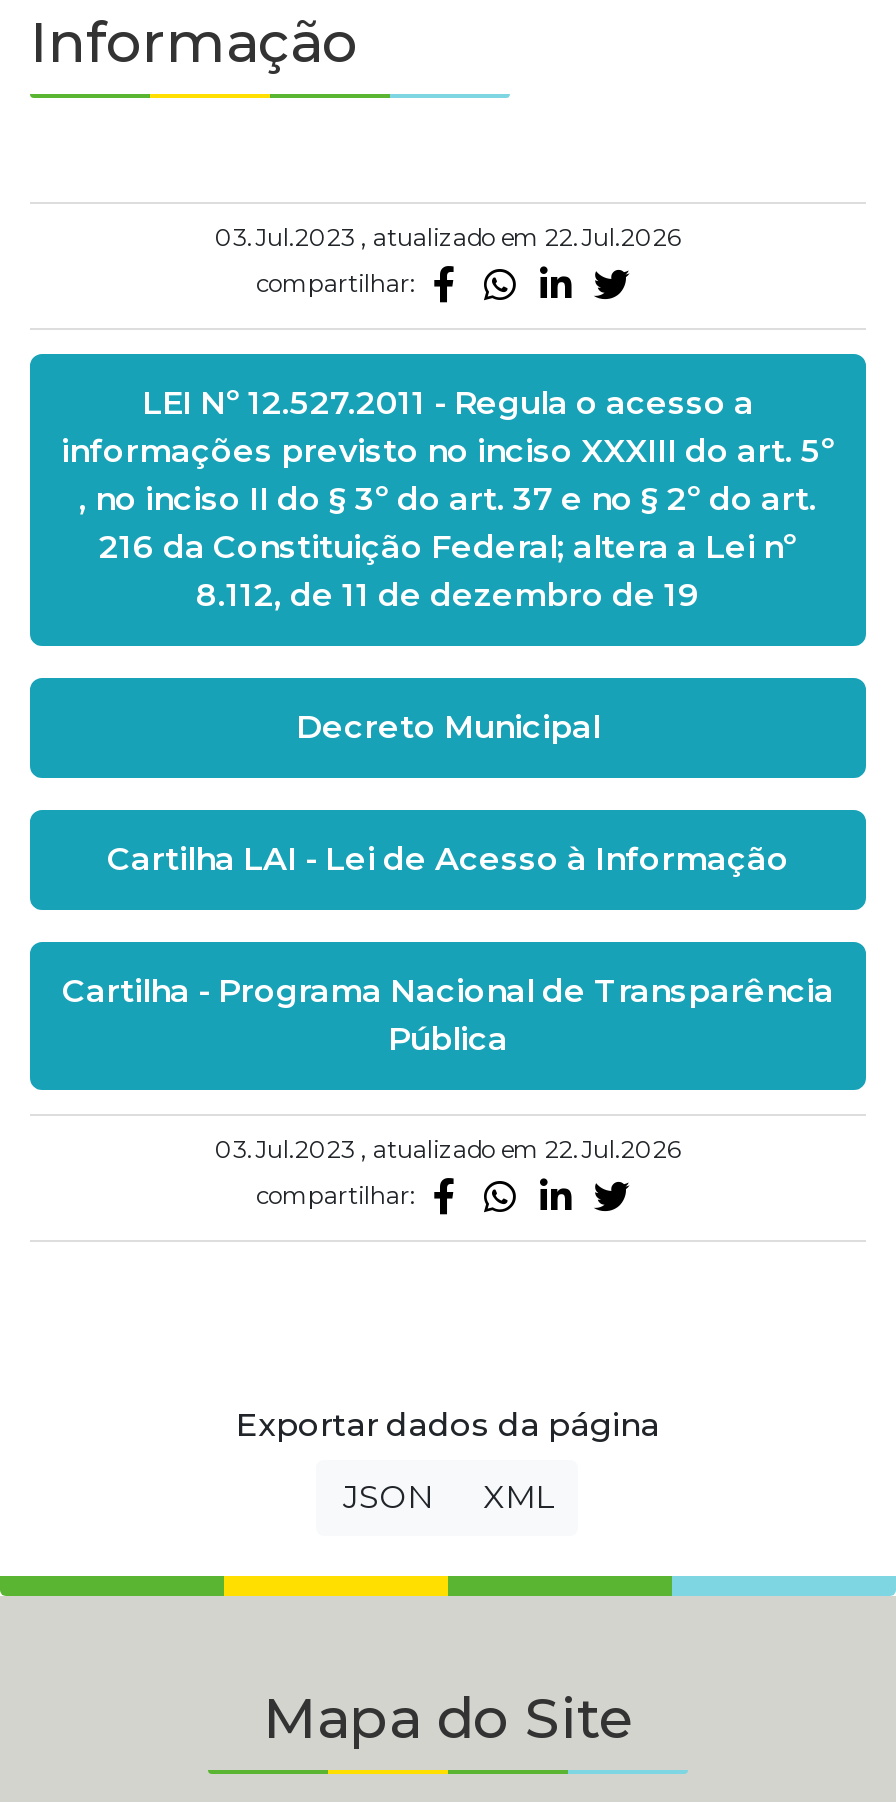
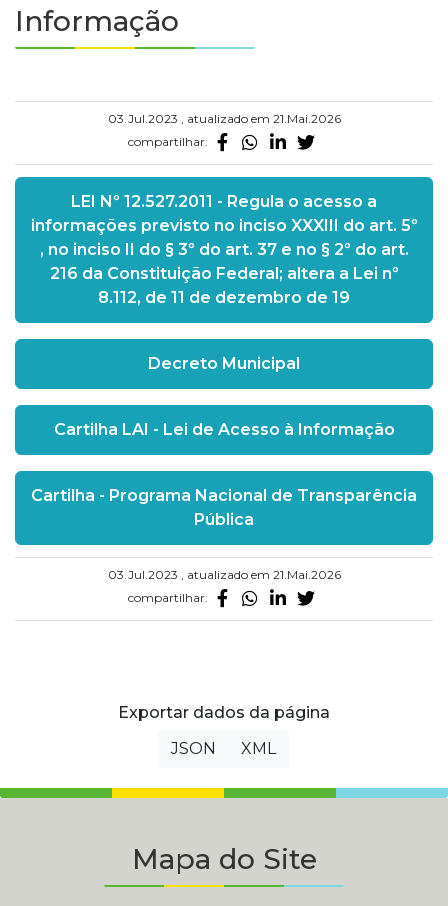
[215,222,681,252] 03.Jul.2023 , atualizado em 22.Jul.2026 -> [107,111,340,126] 03.Jul.2023 , atualizado em 21.Mai.2026
[215,1134,681,1164] 03.Jul.2023 , atualizado em 22.Jul.2026 -> [107,567,340,582] 03.Jul.2023 , atualizado em 21.Mai.2026

